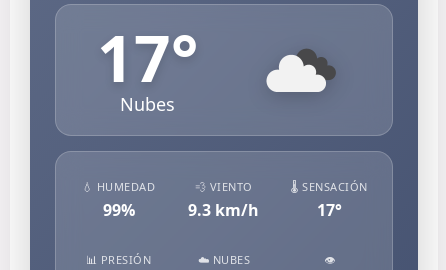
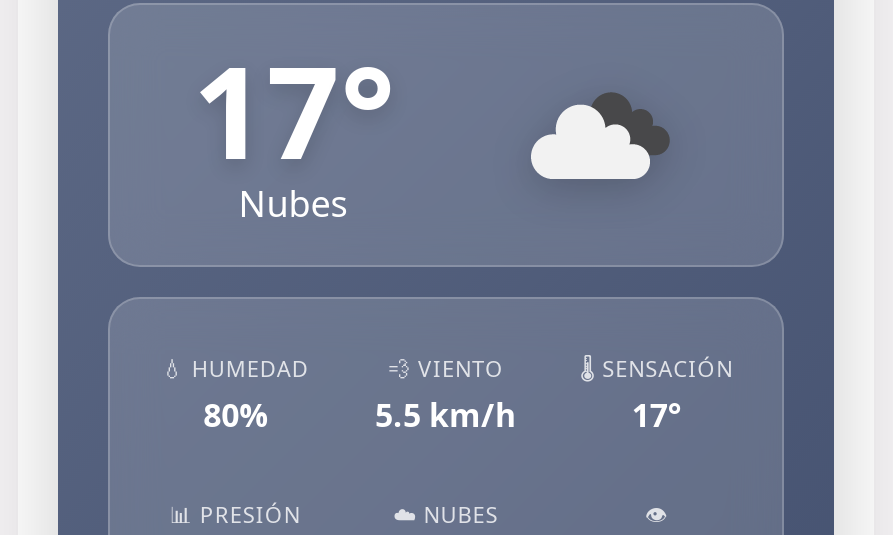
[103,199,135,221] 99% -> [203,394,267,438] 80%
[188,199,259,221] 9.3 km/h -> [375,394,517,438] 5.5 km/h

